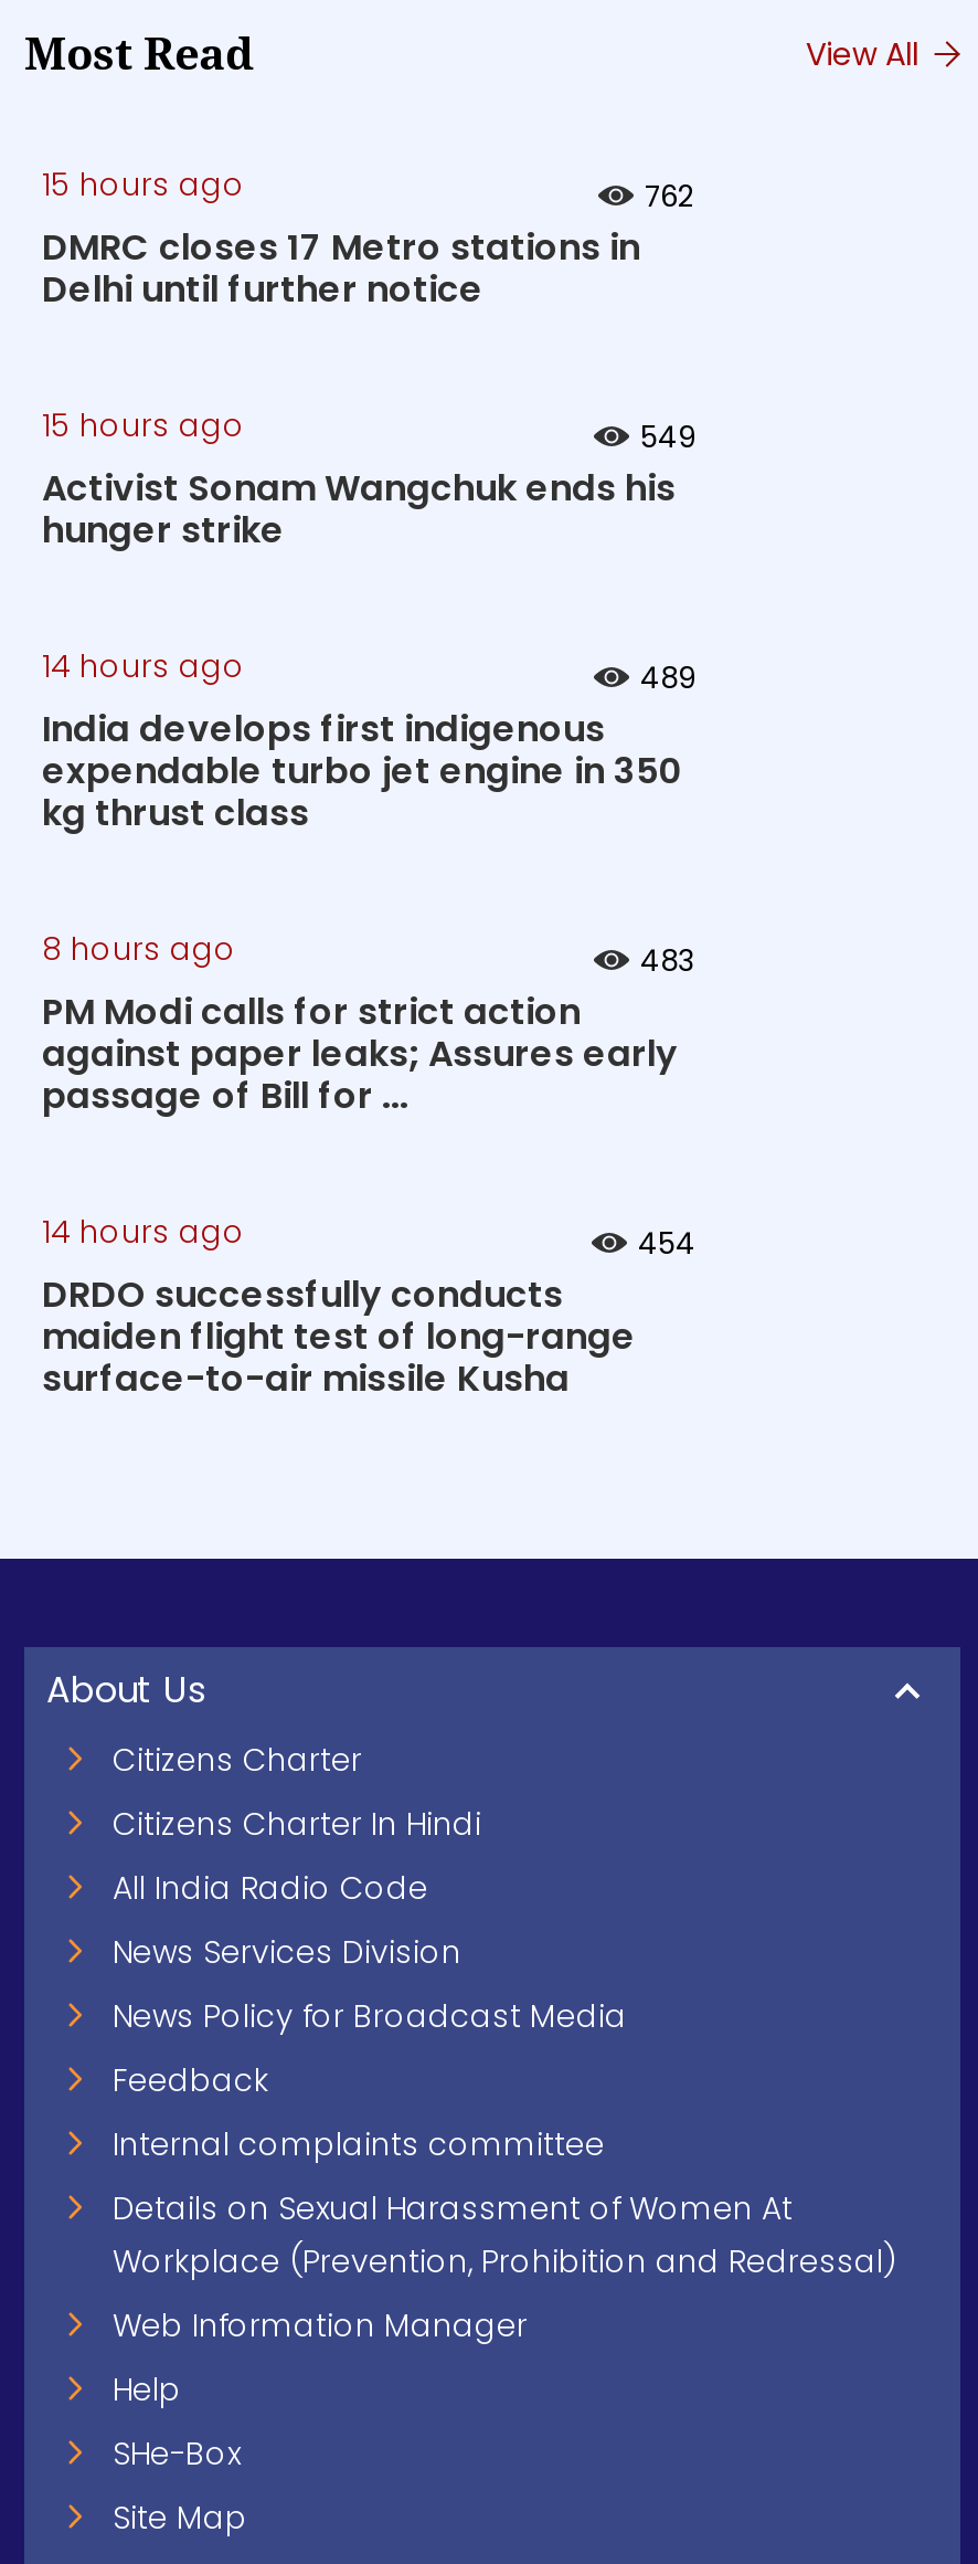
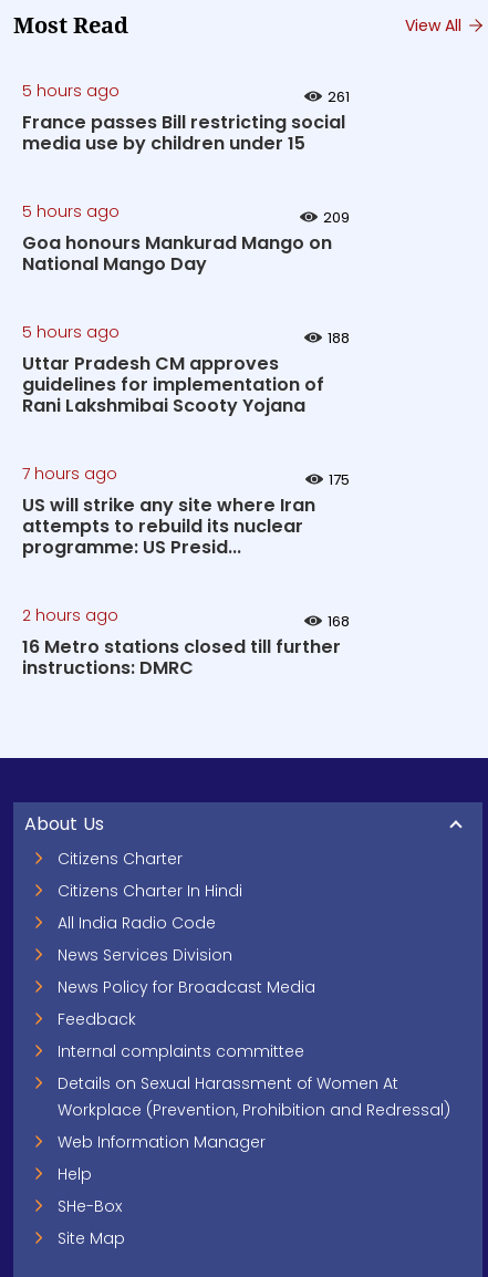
[42,162,695,315] 15 hours ago | 762 | DMRC closes 17 Metro stations in | Delhi until further notice -> [22,80,350,156] 5 hours ago | 261 | France passes Bill restricting social | media use by children under 15
[42,403,695,556] 15 hours ago | 549 | Activist Sonam Wangchuk ends his | hunger strike -> [22,200,350,277] 5 hours ago | 209 | Goa honours Mankurad Mango on | National Mango Day
[42,644,695,838] 14 hours ago | 489 | India develops first indigenous | expendable turbo jet engine in 350 | kg thrust class -> [22,321,350,418] 5 hours ago | 188 | Uttar Pradesh CM approves | guidelines for implementation of | Rani Lakshmibai Scooty Yojana
[42,927,695,1121] 8 hours ago | 483 | PM Modi calls for strict action | against paper leaks; Assures early | passage of Bill for ... -> [22,463,350,560] 7 hours ago | 175 | US will strike any site where Iran | attempts to rebuild its nuclear | programme: US Presid...
[42,1210,695,1404] 14 hours ago | 454 | DRDO successfully conducts | maiden flight test of long-range | surface-to-air missile Kusha -> [22,604,350,681] 2 hours ago | 168 | 16 Metro stations closed till further | instructions: DMRC

